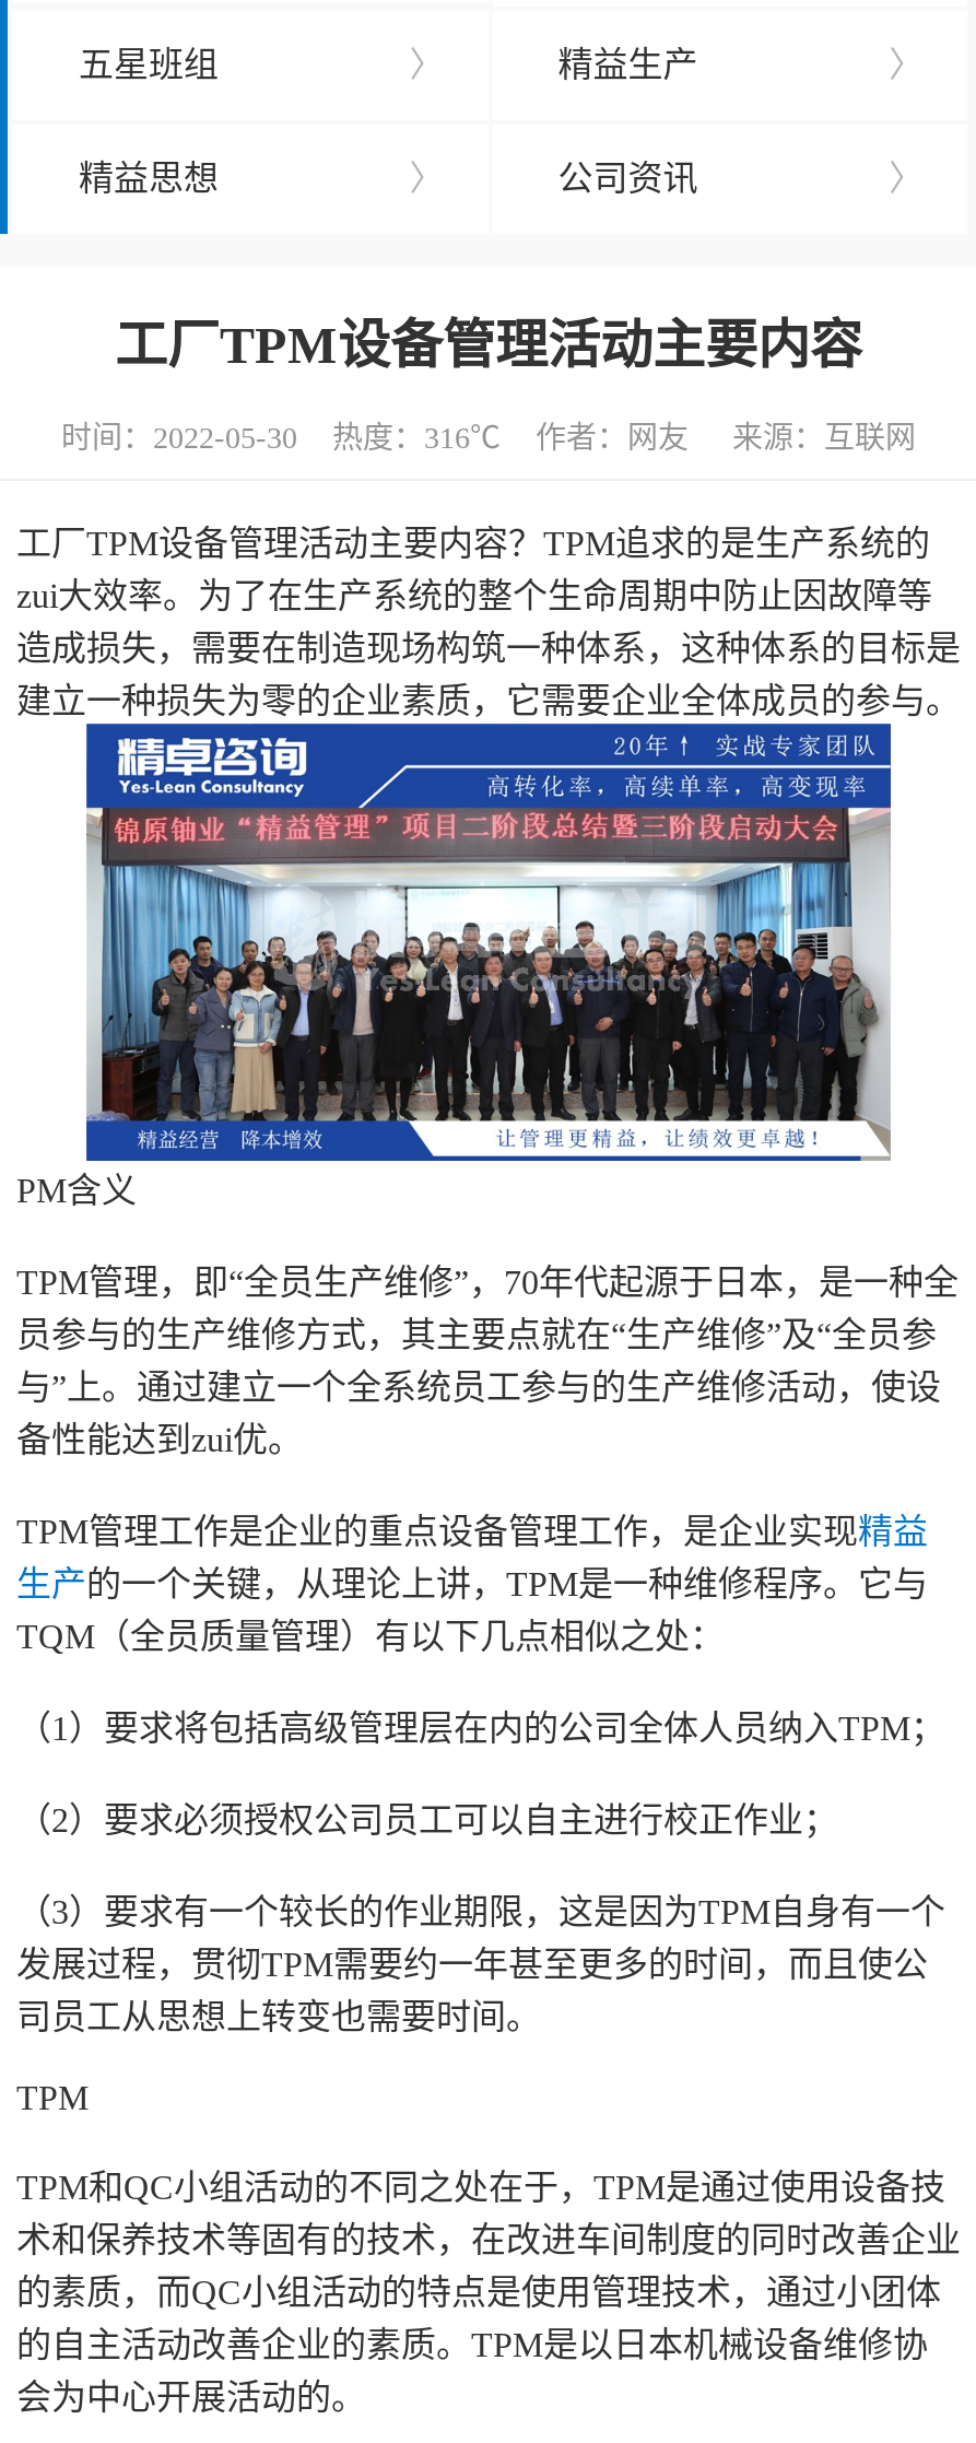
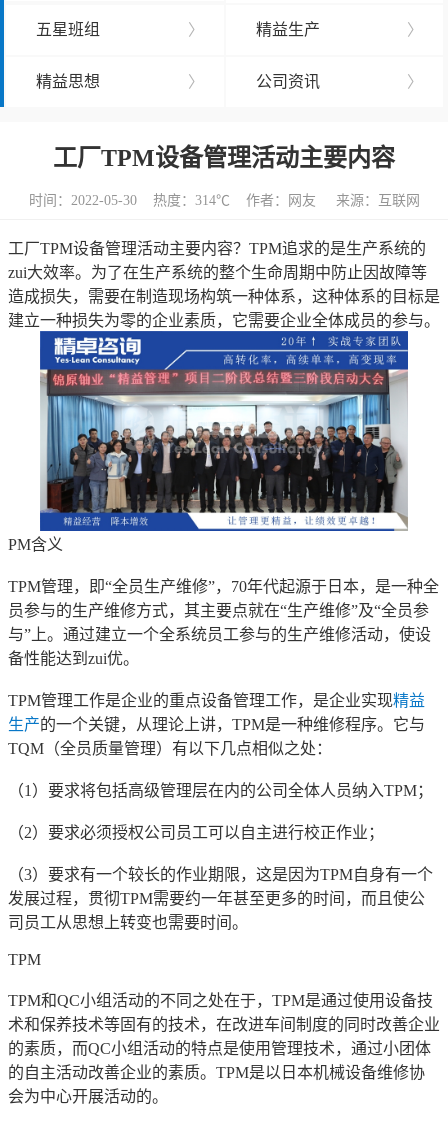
[61,421,916,454] 时间：2022-05-30 热度：316℃ 作者：网友 来源：互联网 -> [28,193,419,208] 时间：2022-05-30 热度：314℃ 作者：网友 来源：互联网

